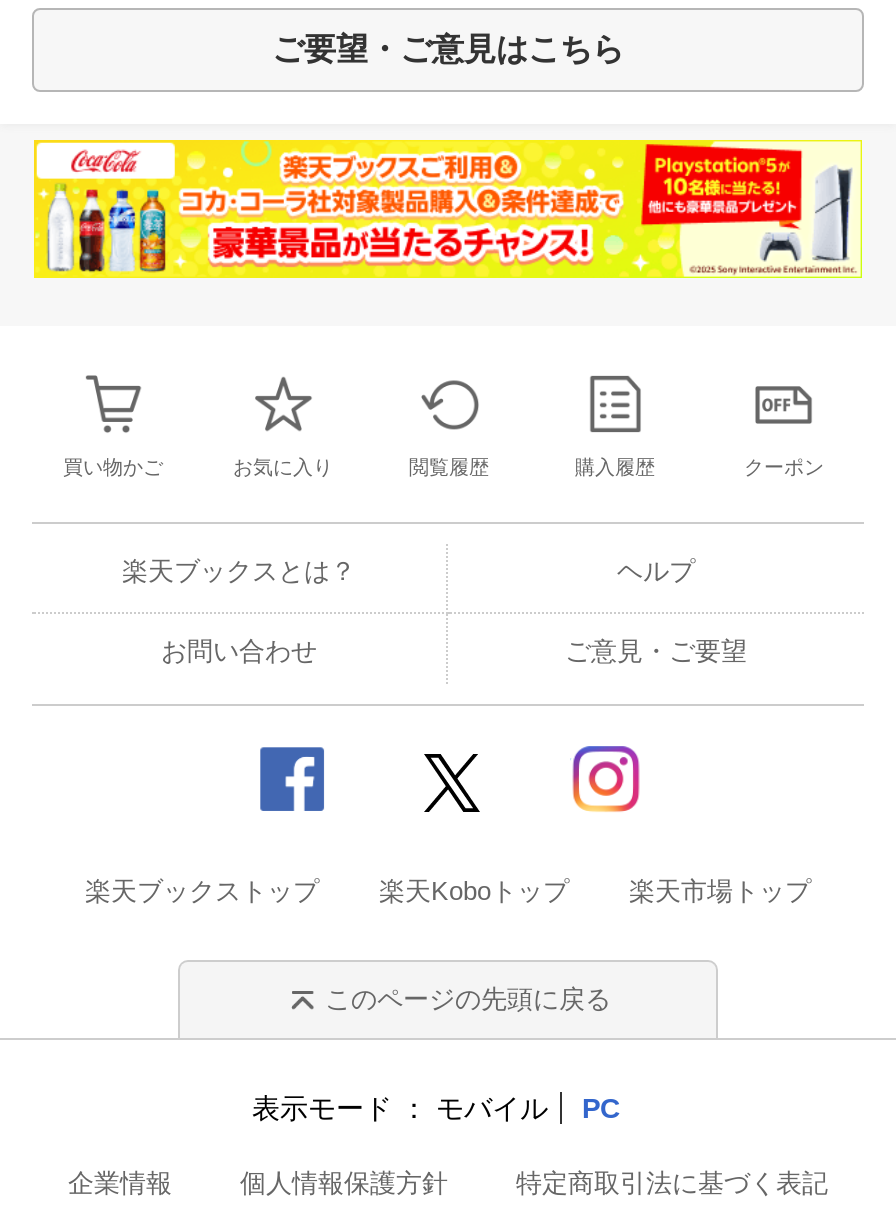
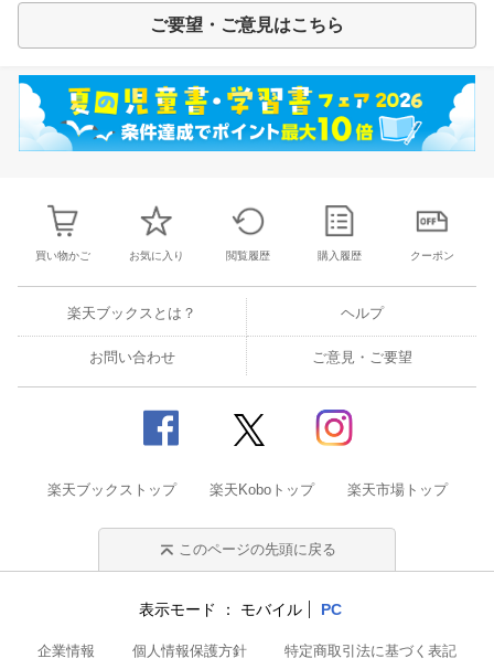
[32,138,864,280] [image] -> [18,74,476,152] [image]

